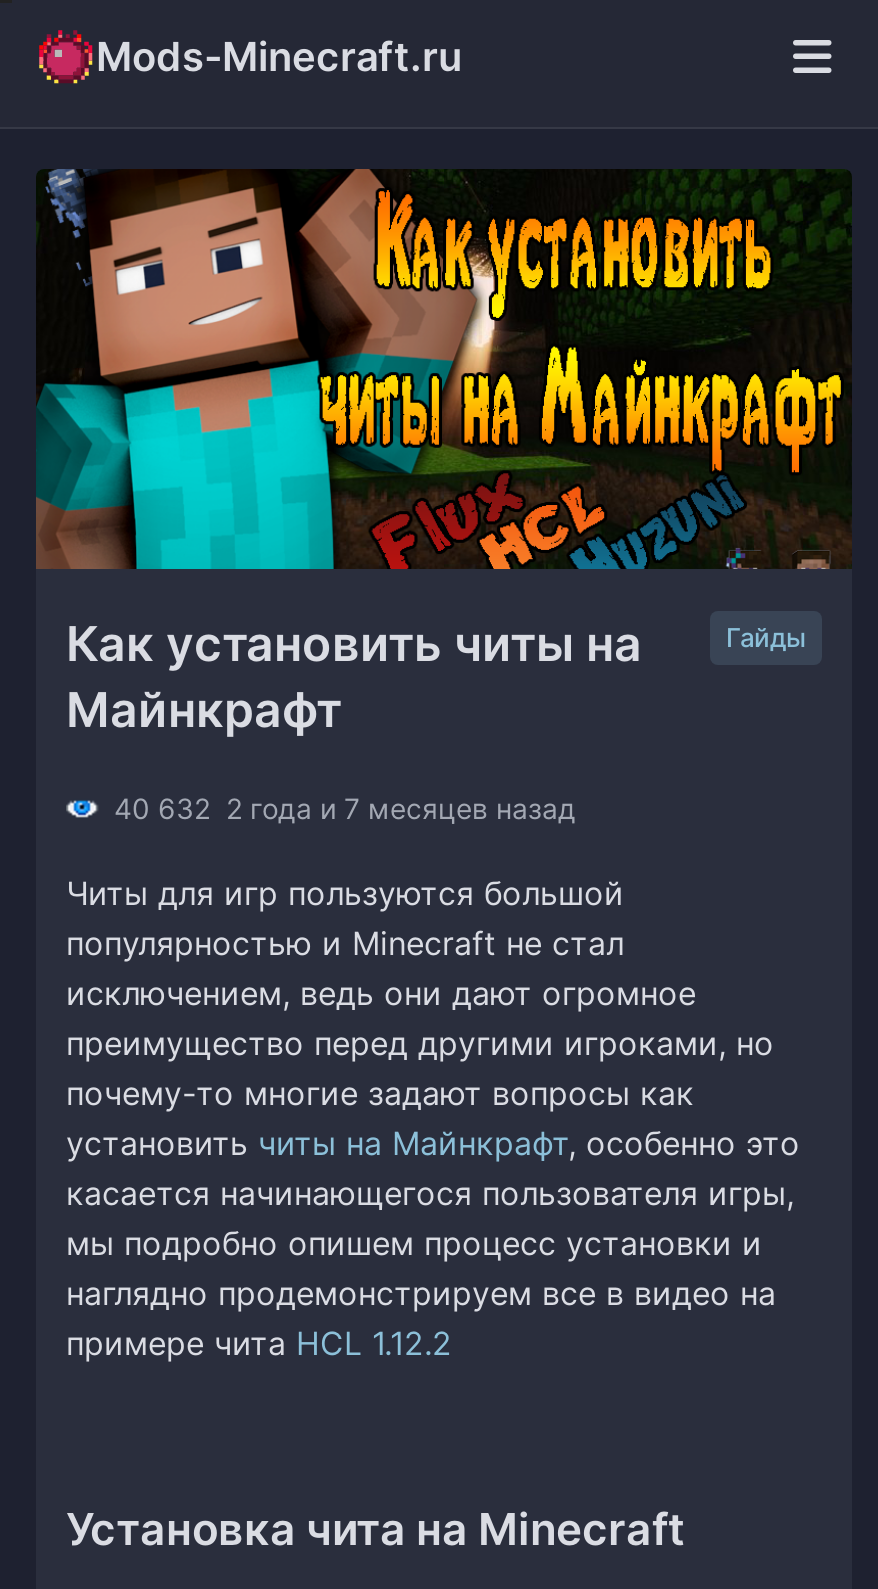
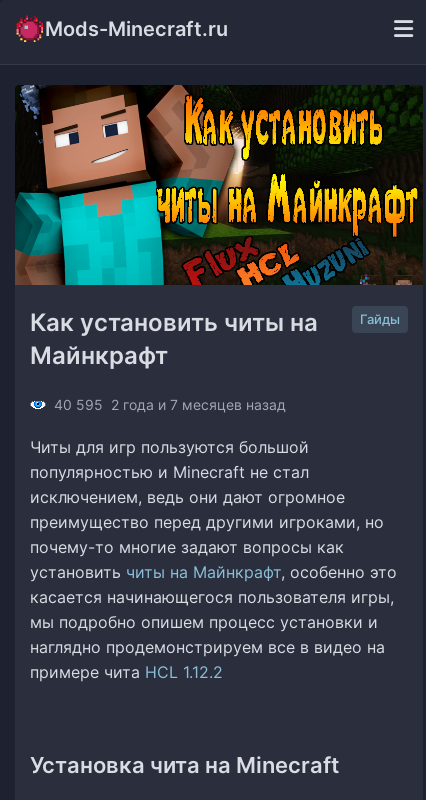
[114,791,576,825] 40 632 2 года и 7 месяцев назад -> [54,396,286,413] 40 595 2 года и 7 месяцев назад

